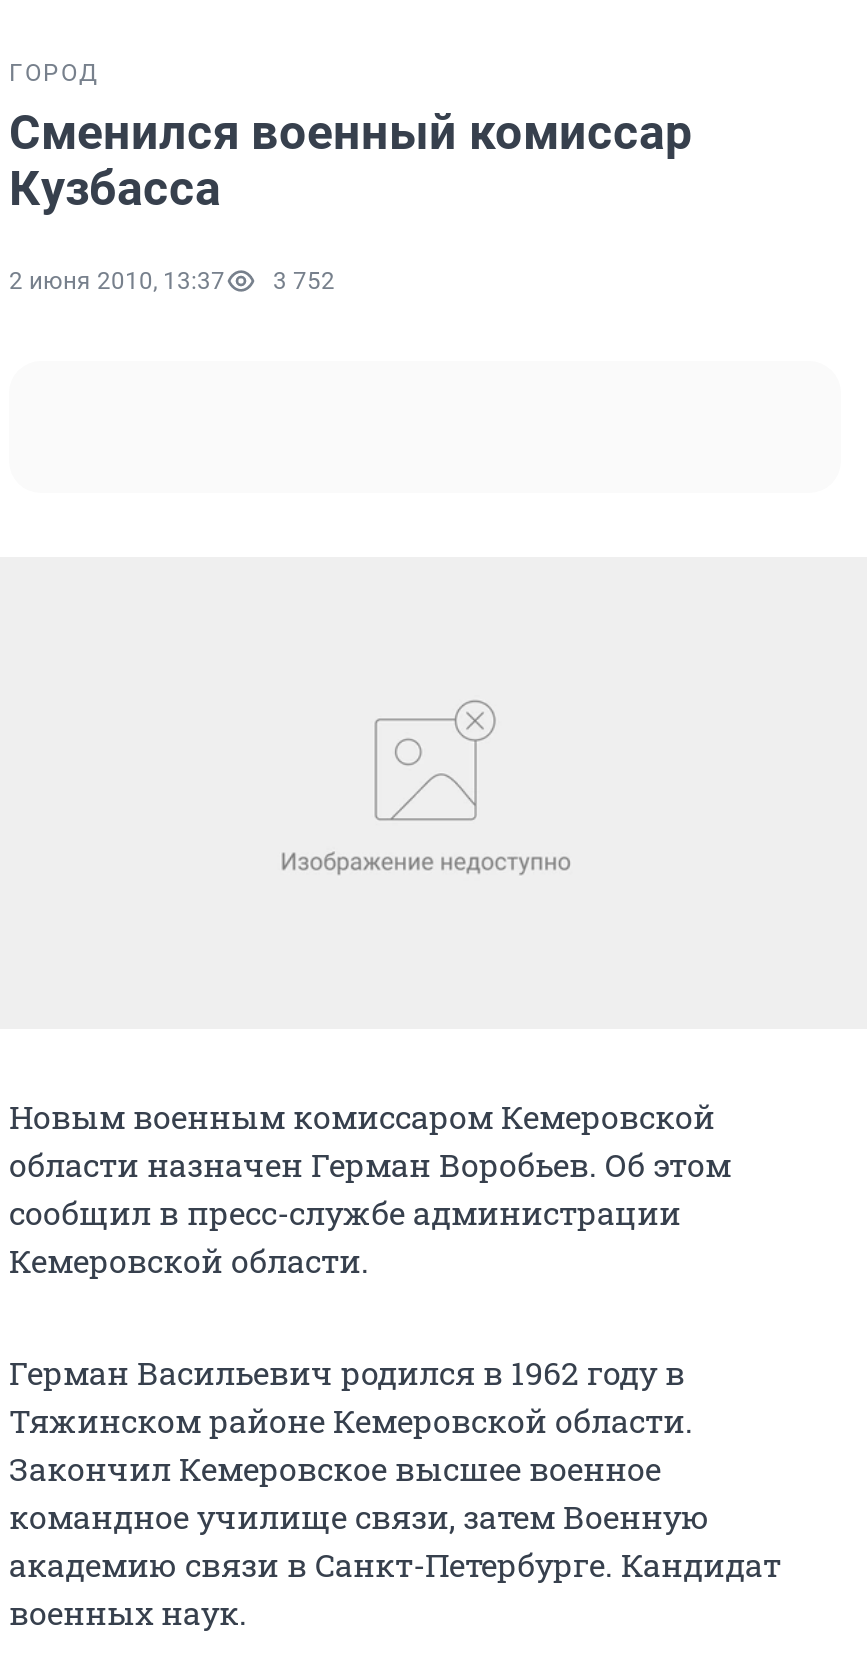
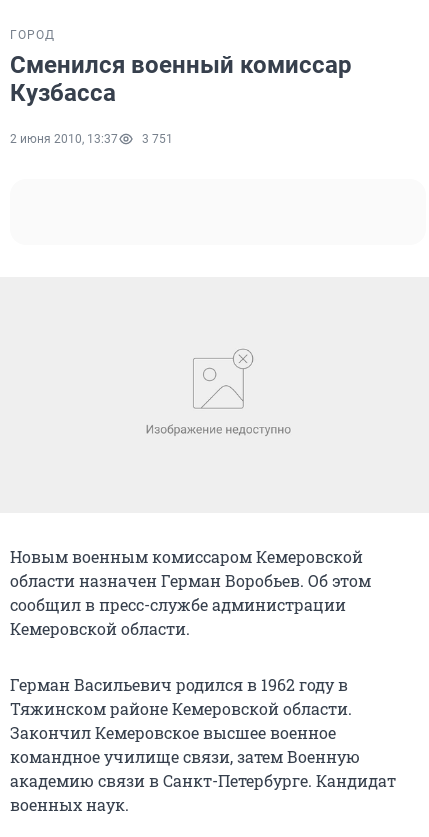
[9,267,335,295] 2 июня 2010, 13:37 3 752 -> [10,132,173,146] 2 июня 2010, 13:37 3 751

